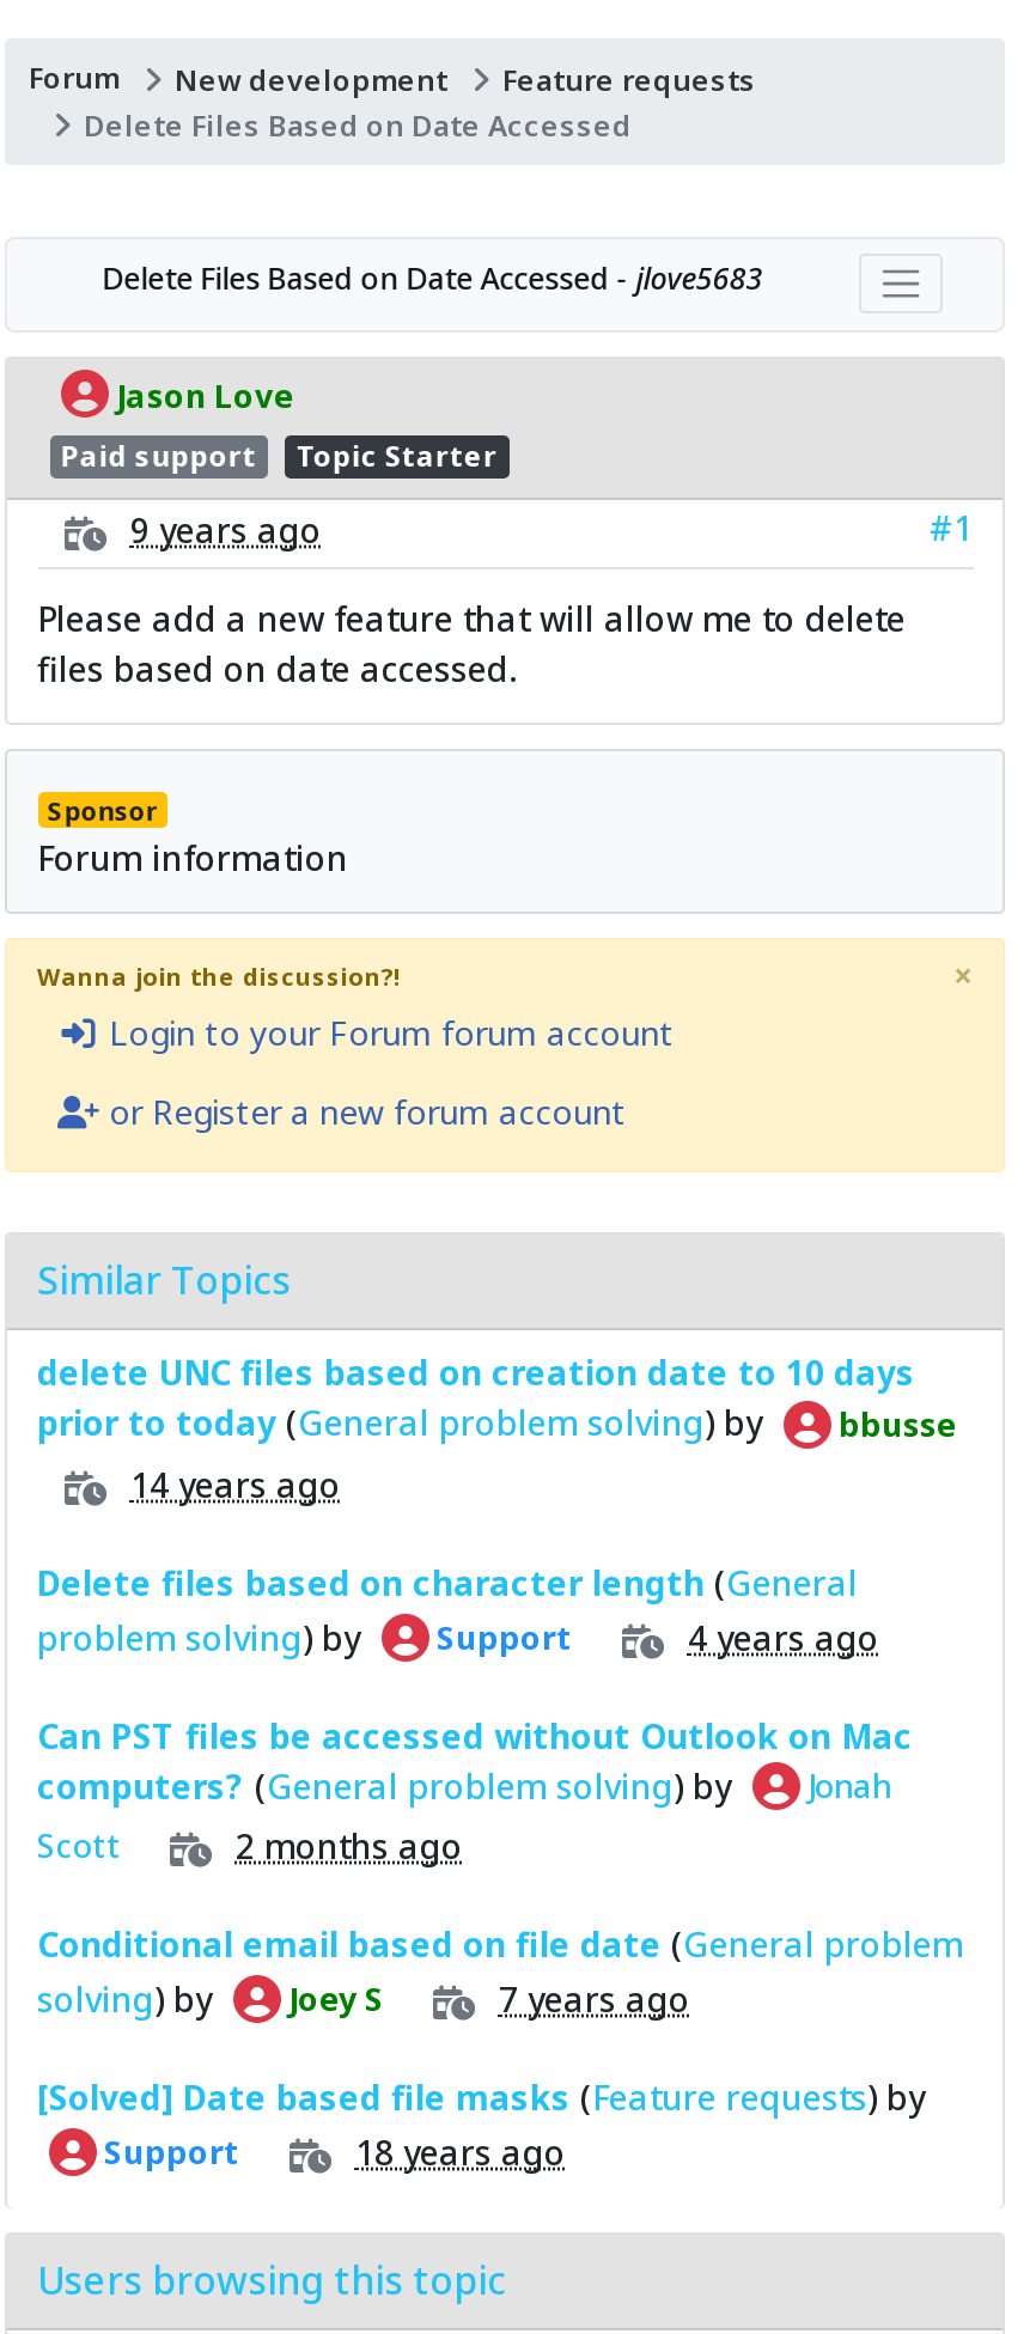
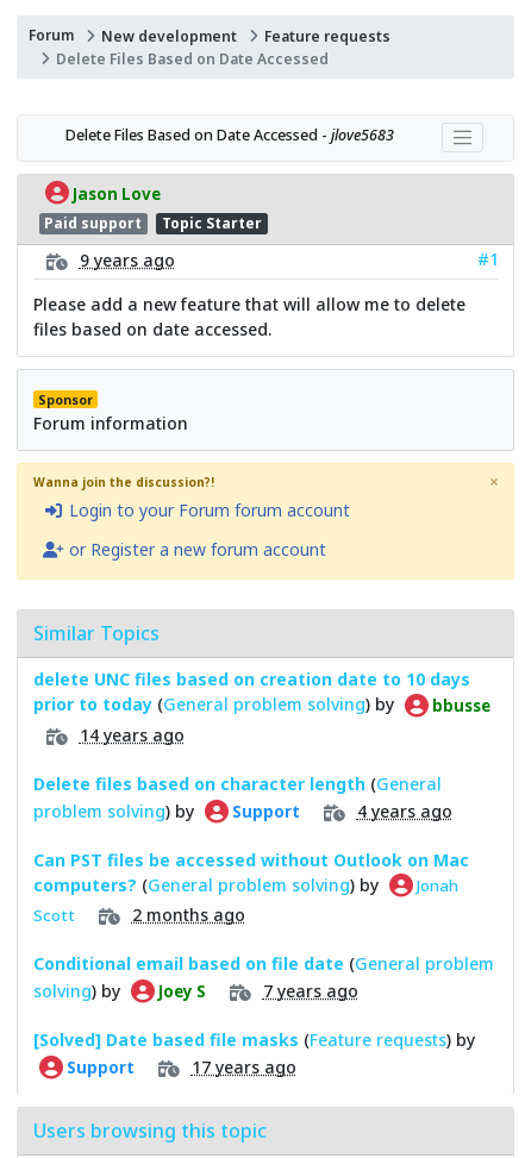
[355,2129,566,2175] 18 years ago -> [191,1056,296,1078] 17 years ago

